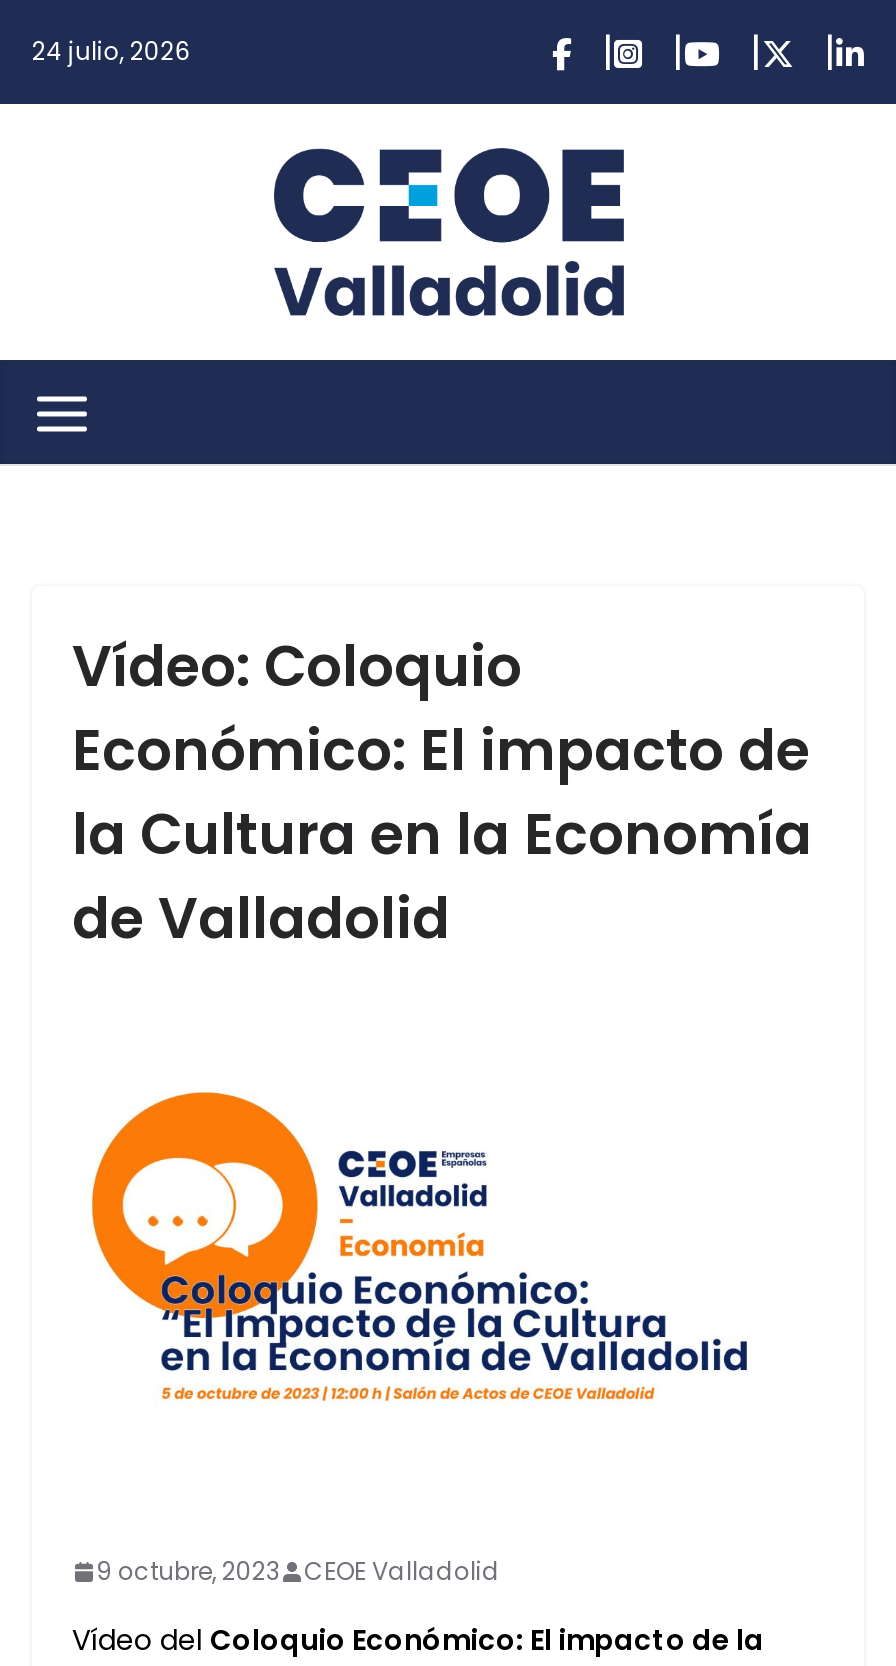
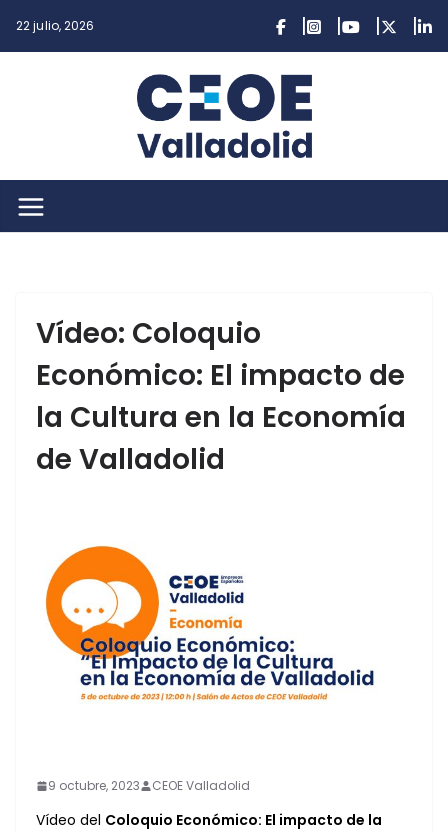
[32,34,191,68] 24 julio, 2026 -> [16,17,94,34] 22 julio, 2026

